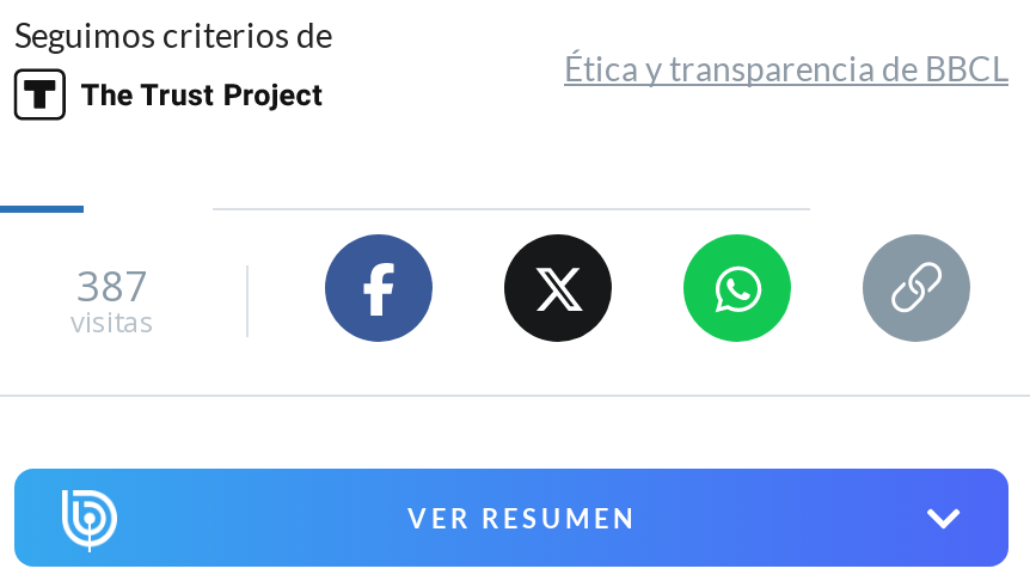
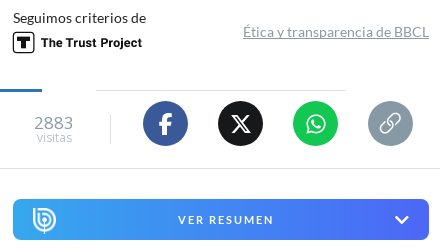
[76,258,148,313] 387 -> [34,111,74,134] 2883

